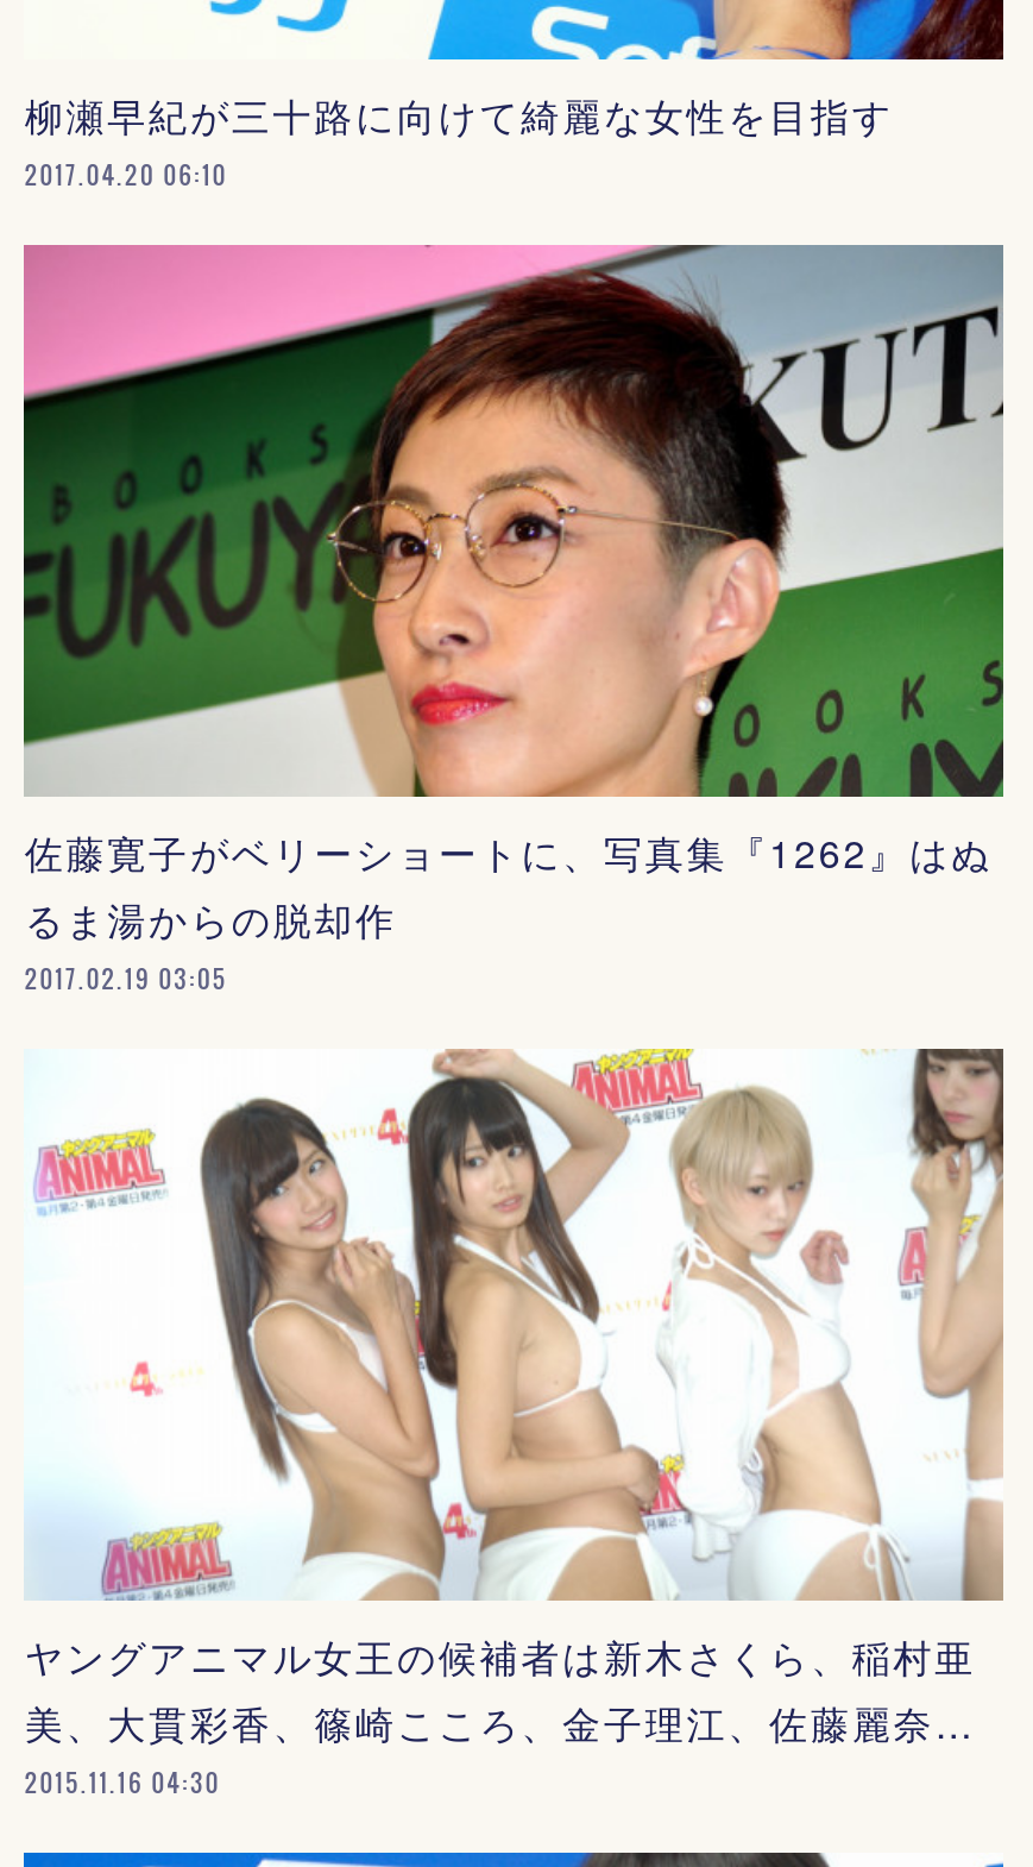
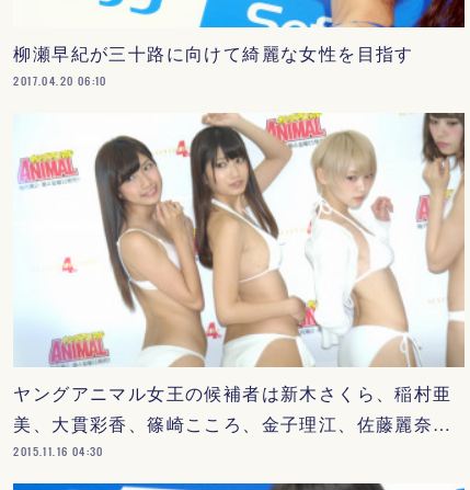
[21,243,1006,996] [image] | 佐藤寛子がベリーショートに、写真集『1262』はぬ | るま湯からの脱却作 | 2017.02.19 03:05 -> none

